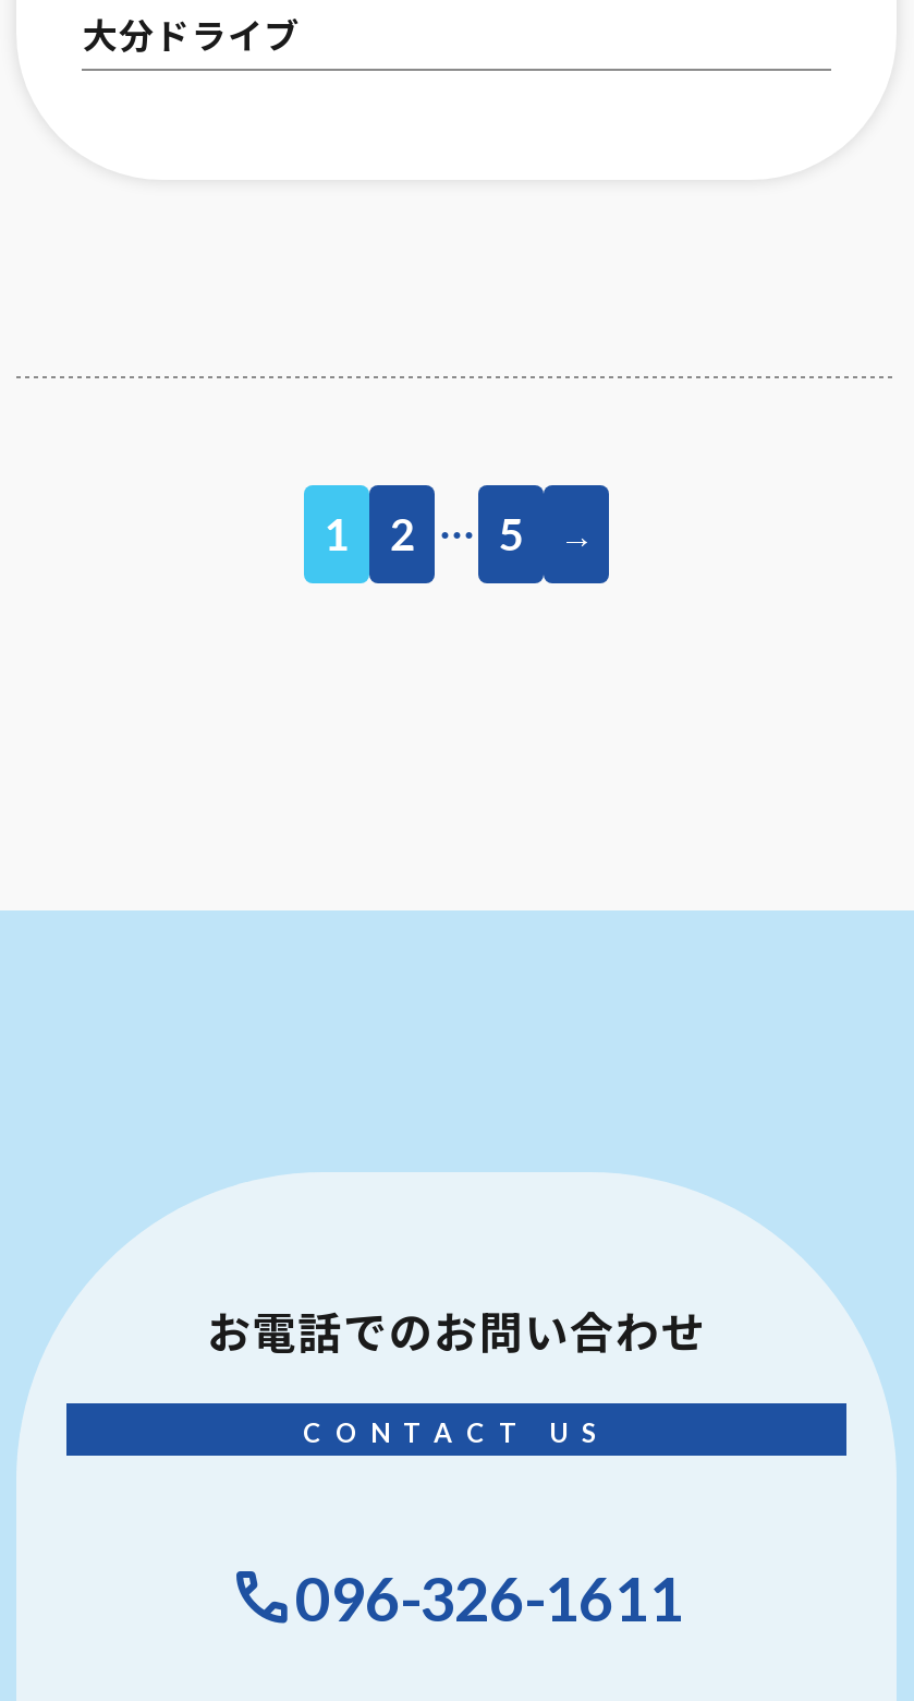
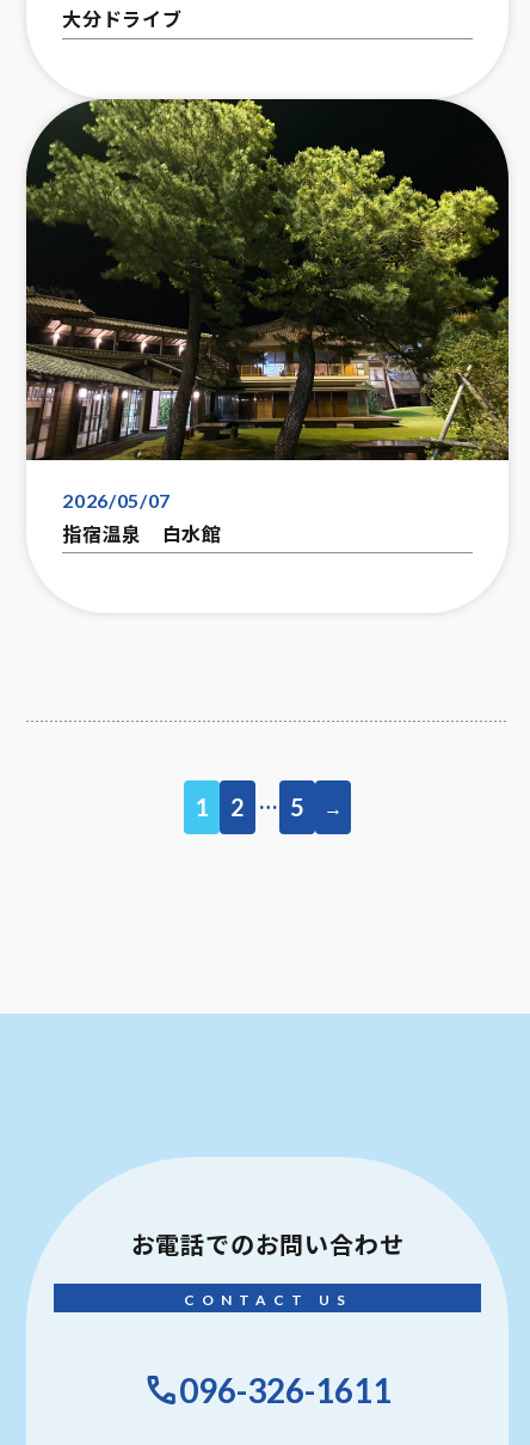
none -> [25,98,510,547] [image] | 2026/05/07 | 指宿温泉 白水館

